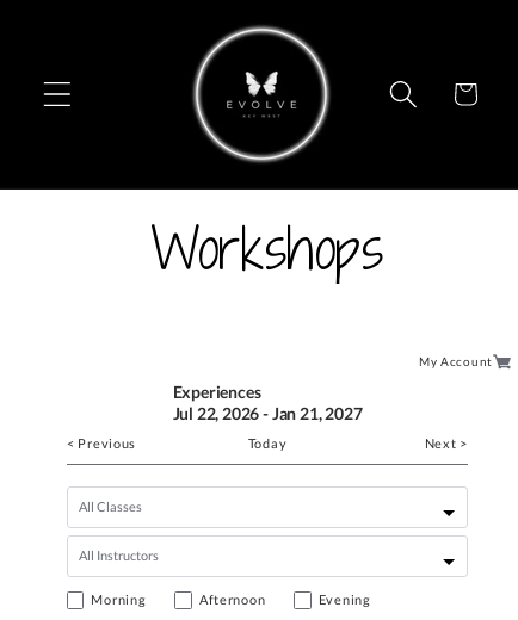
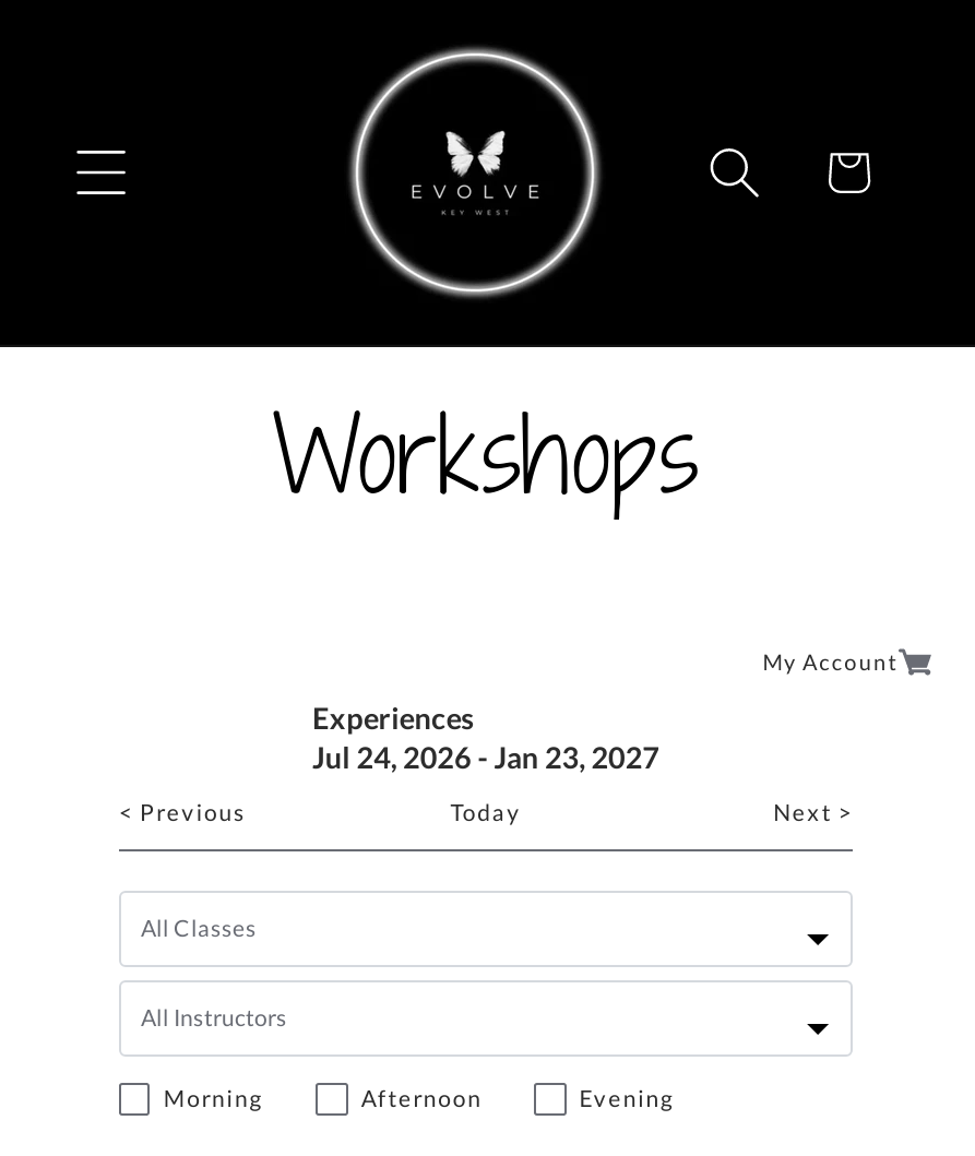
[172,404,362,424] Jul 22, 2026 - Jan 21, 2027 -> [312,741,659,775] Jul 24, 2026 - Jan 23, 2027

